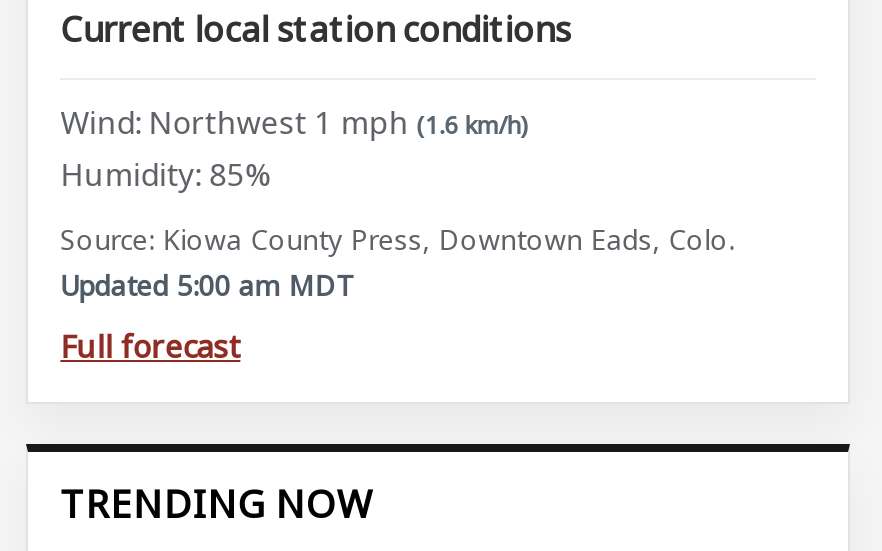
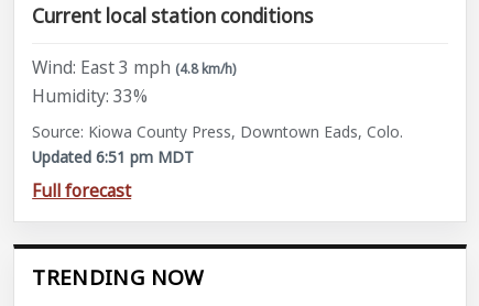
[60,100,526,144] Wind: Northwest 1 mph (1.6 km/h) -> [32,55,236,79] Wind: East 3 mph (4.8 km/h)
[60,151,270,195] Humidity: 85% -> [32,83,148,108] Humidity: 33%
[60,265,354,303] Updated 5:00 am MDT -> [32,146,194,167] Updated 6:51 pm MDT

